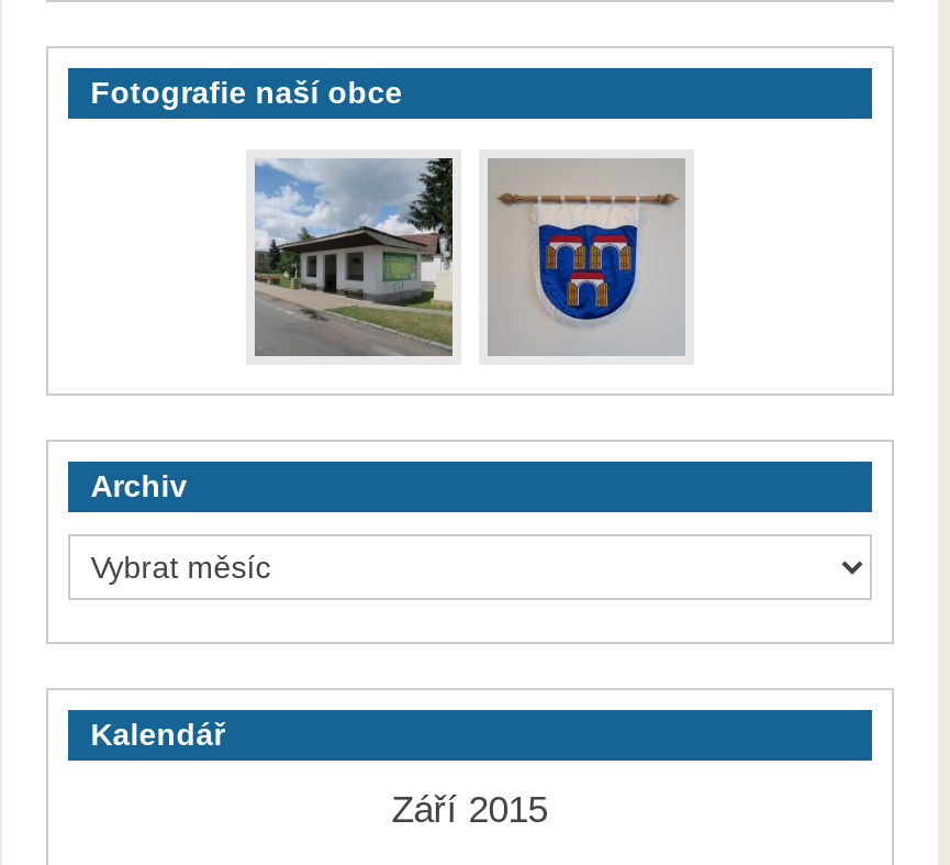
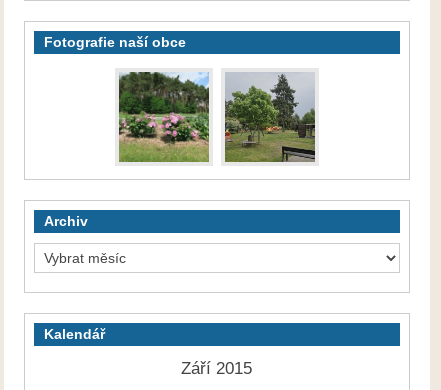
[253,156,455,356] [image] -> [118,71,210,162] [image]
[490,160,685,354] [image] -> [225,74,316,162] [image]

